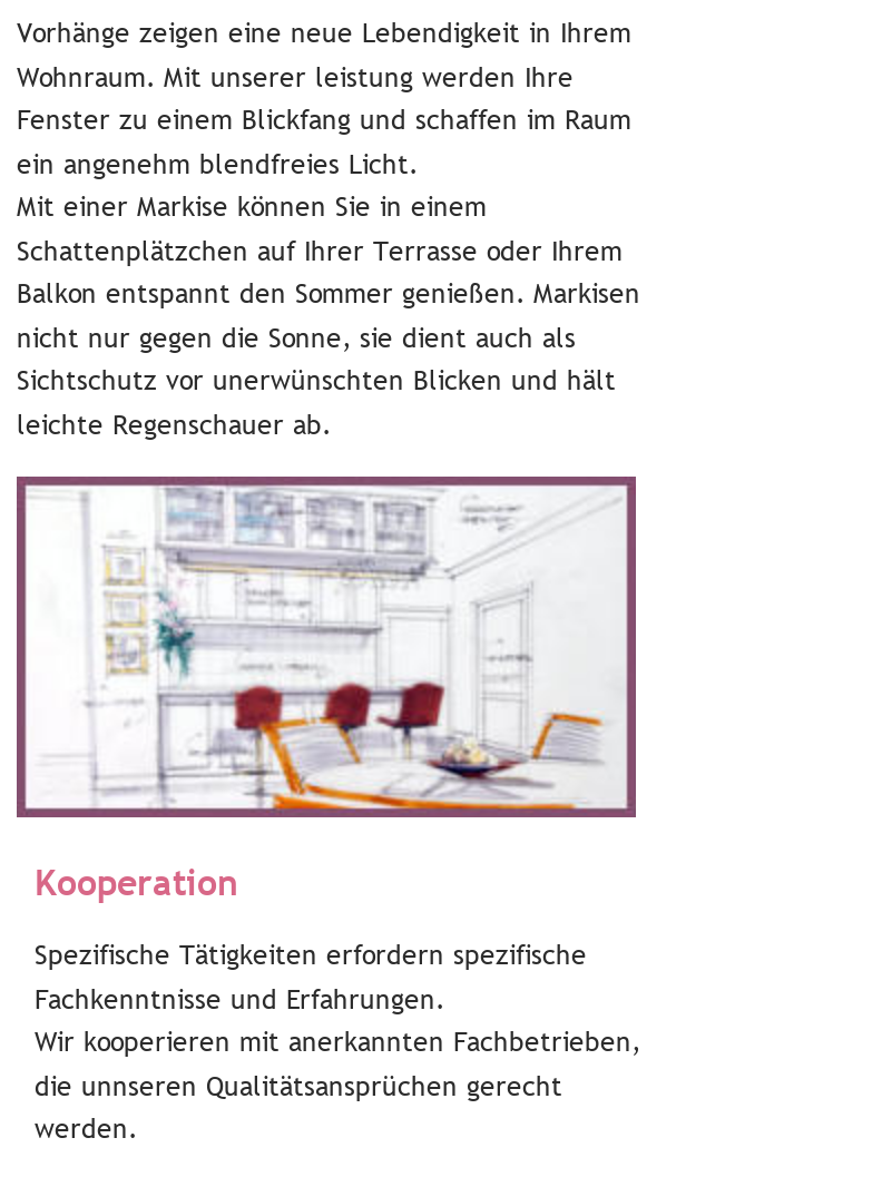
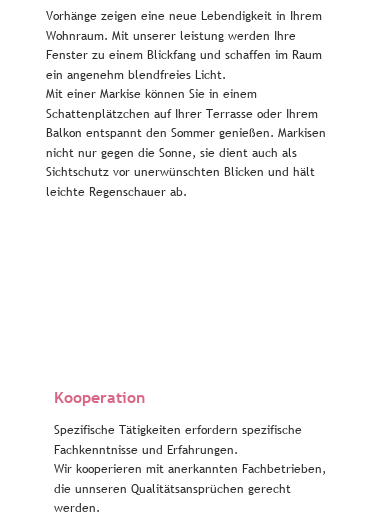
[14,474,638,820] [image] -> none

